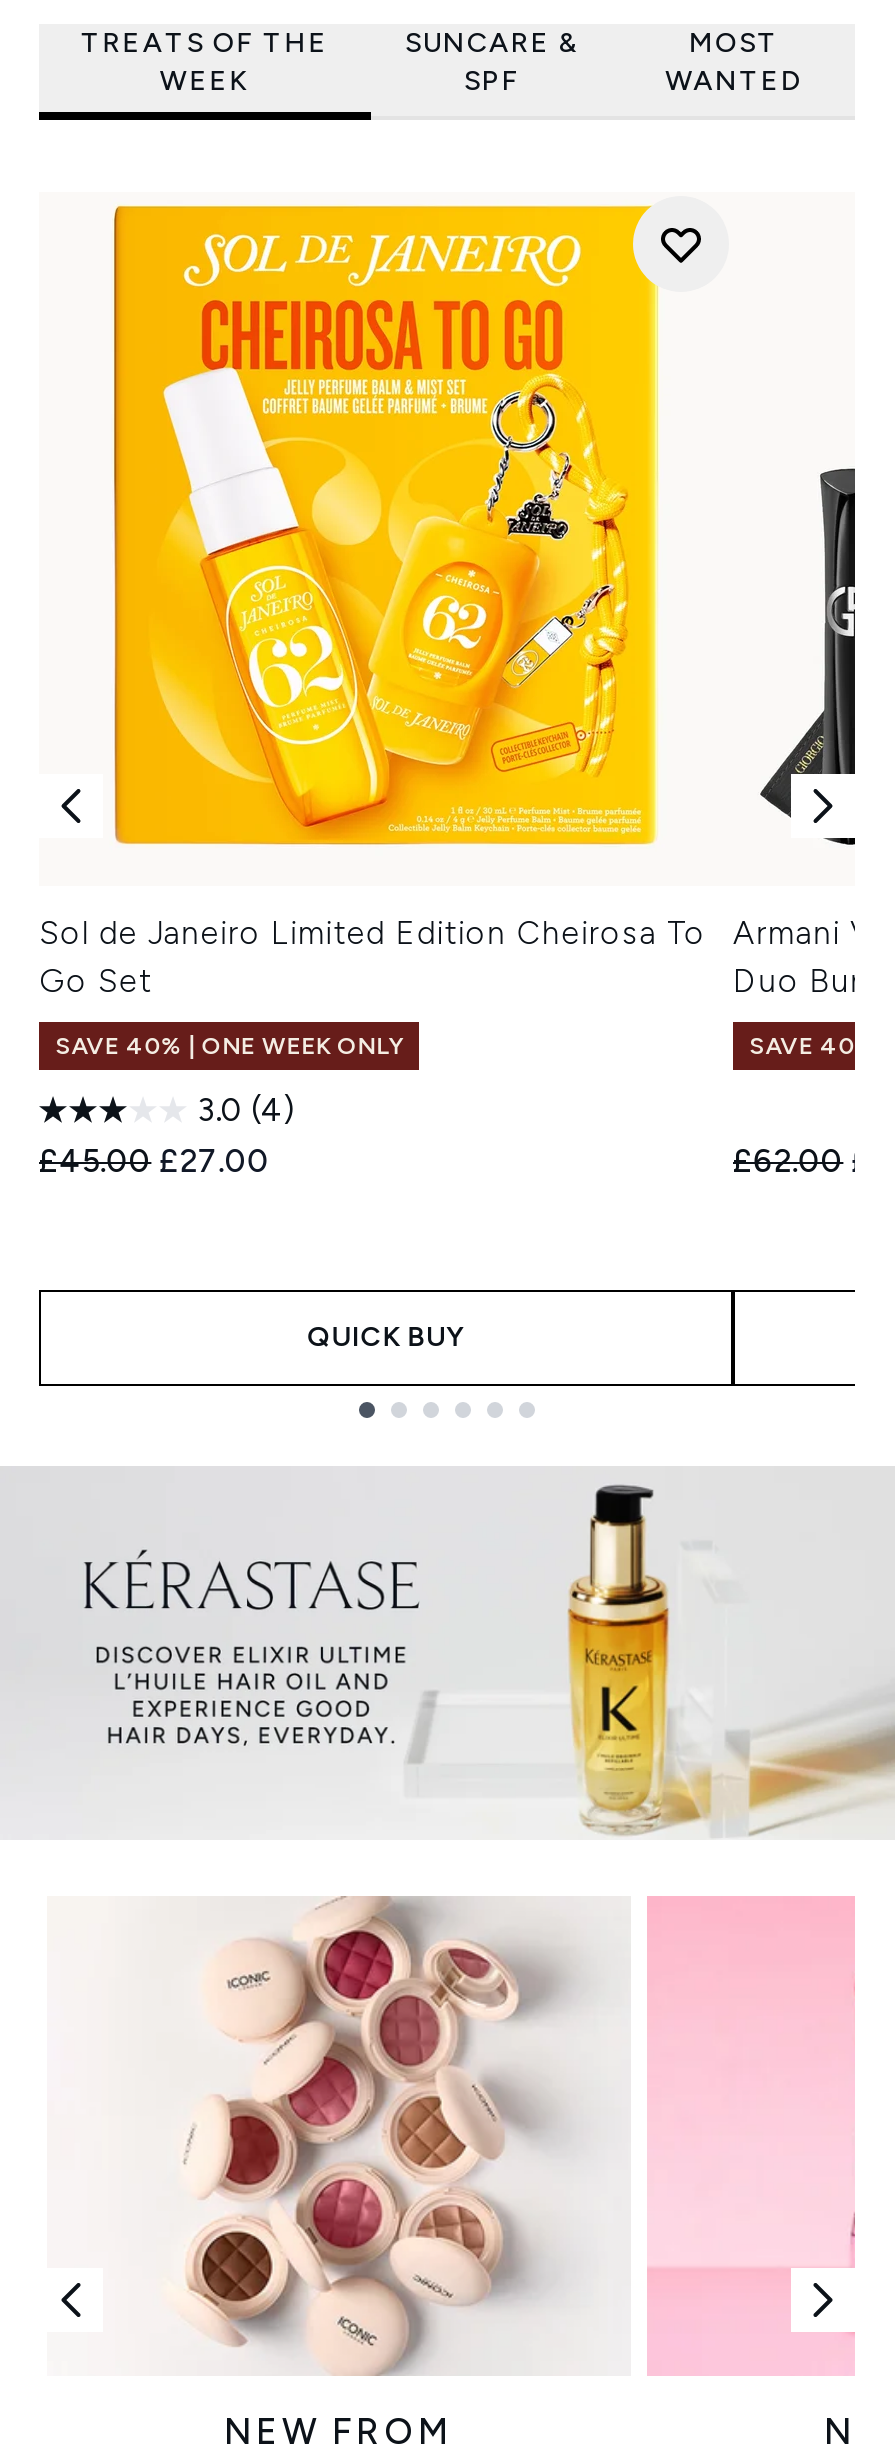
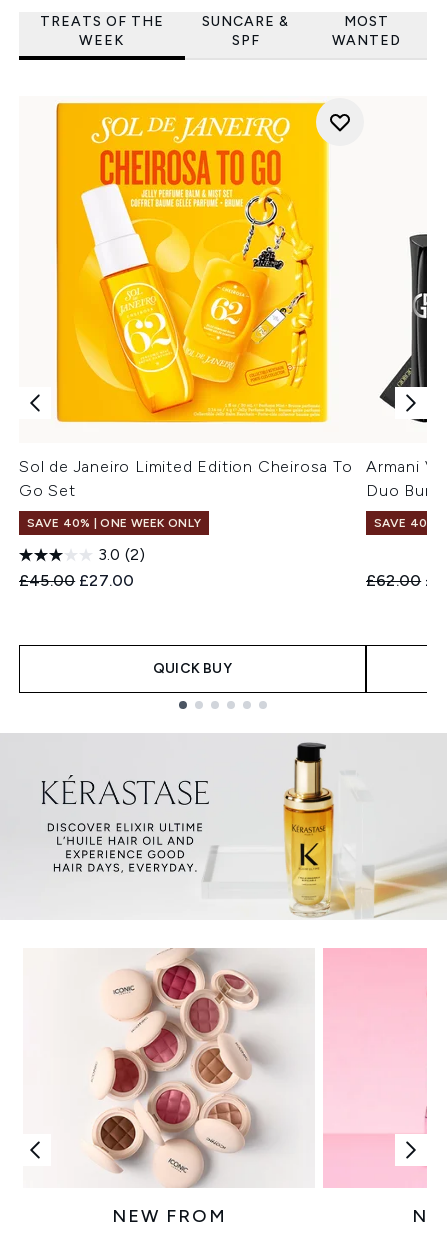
[197,1090,295,1128] 3.0 (4) -> [98,545,145,564] 3.0 (2)

